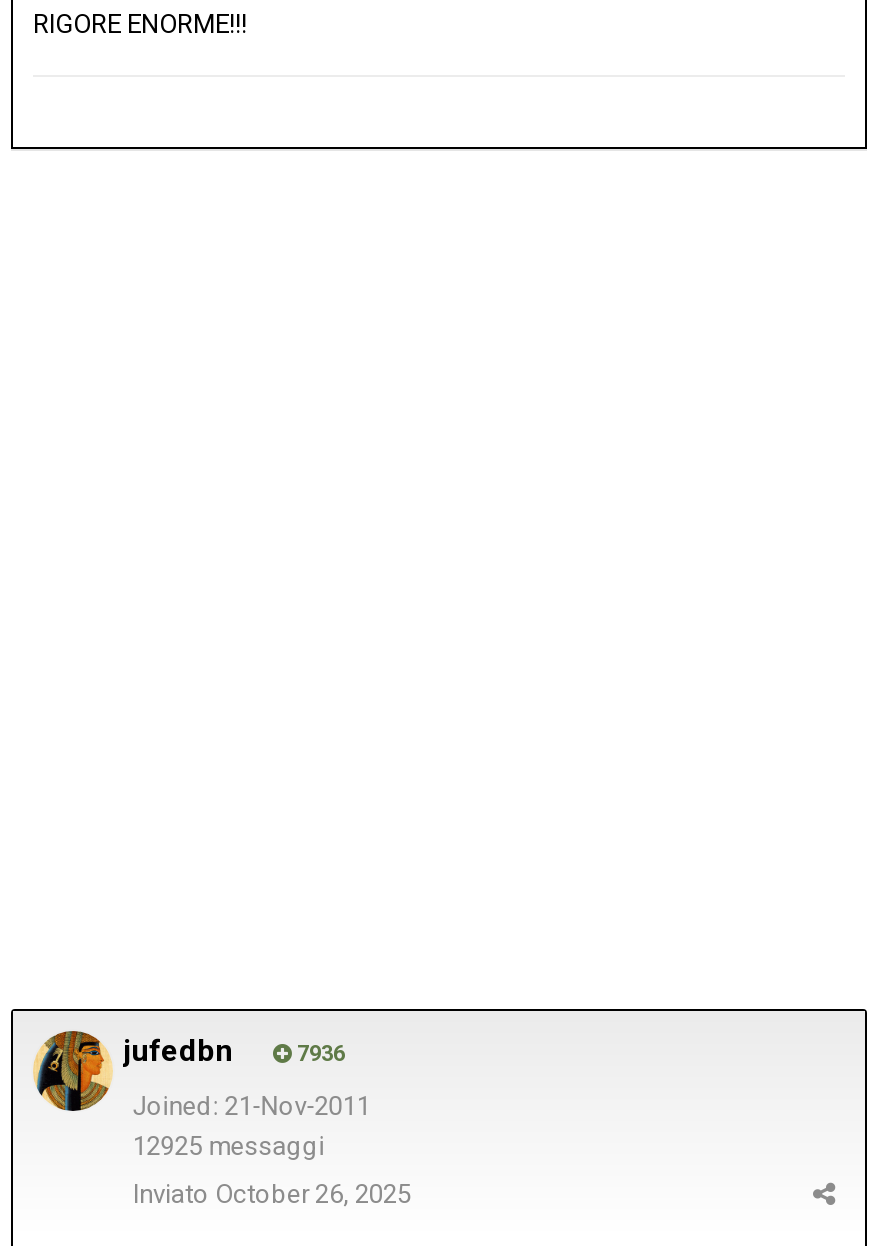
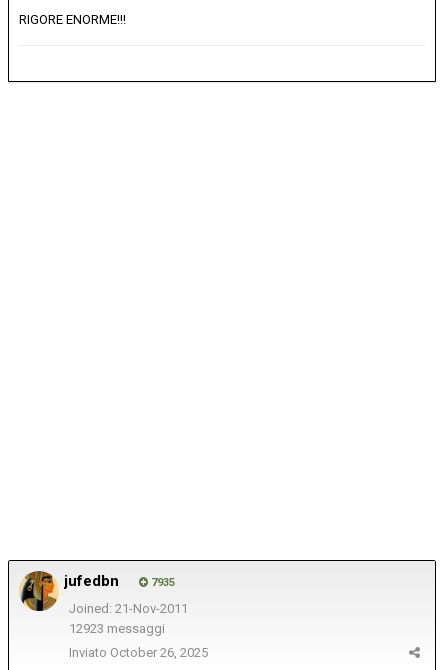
[291,1041,345,1067] 7936 -> [148,576,175,589] 7935
[133,1131,325,1161] 12925 messaggi -> [69,621,165,636] 12923 messaggi

